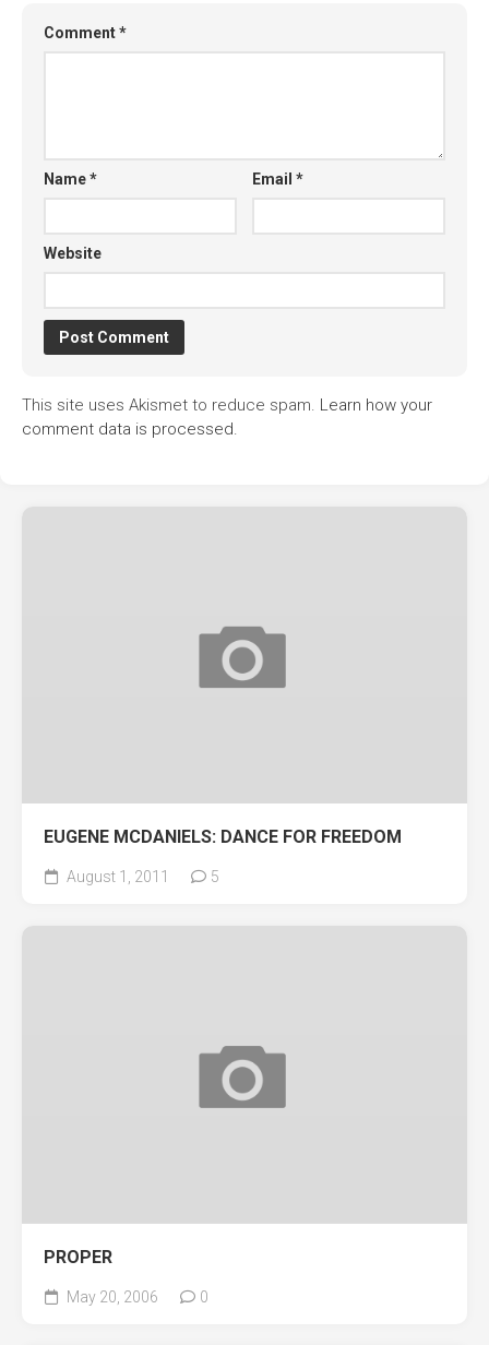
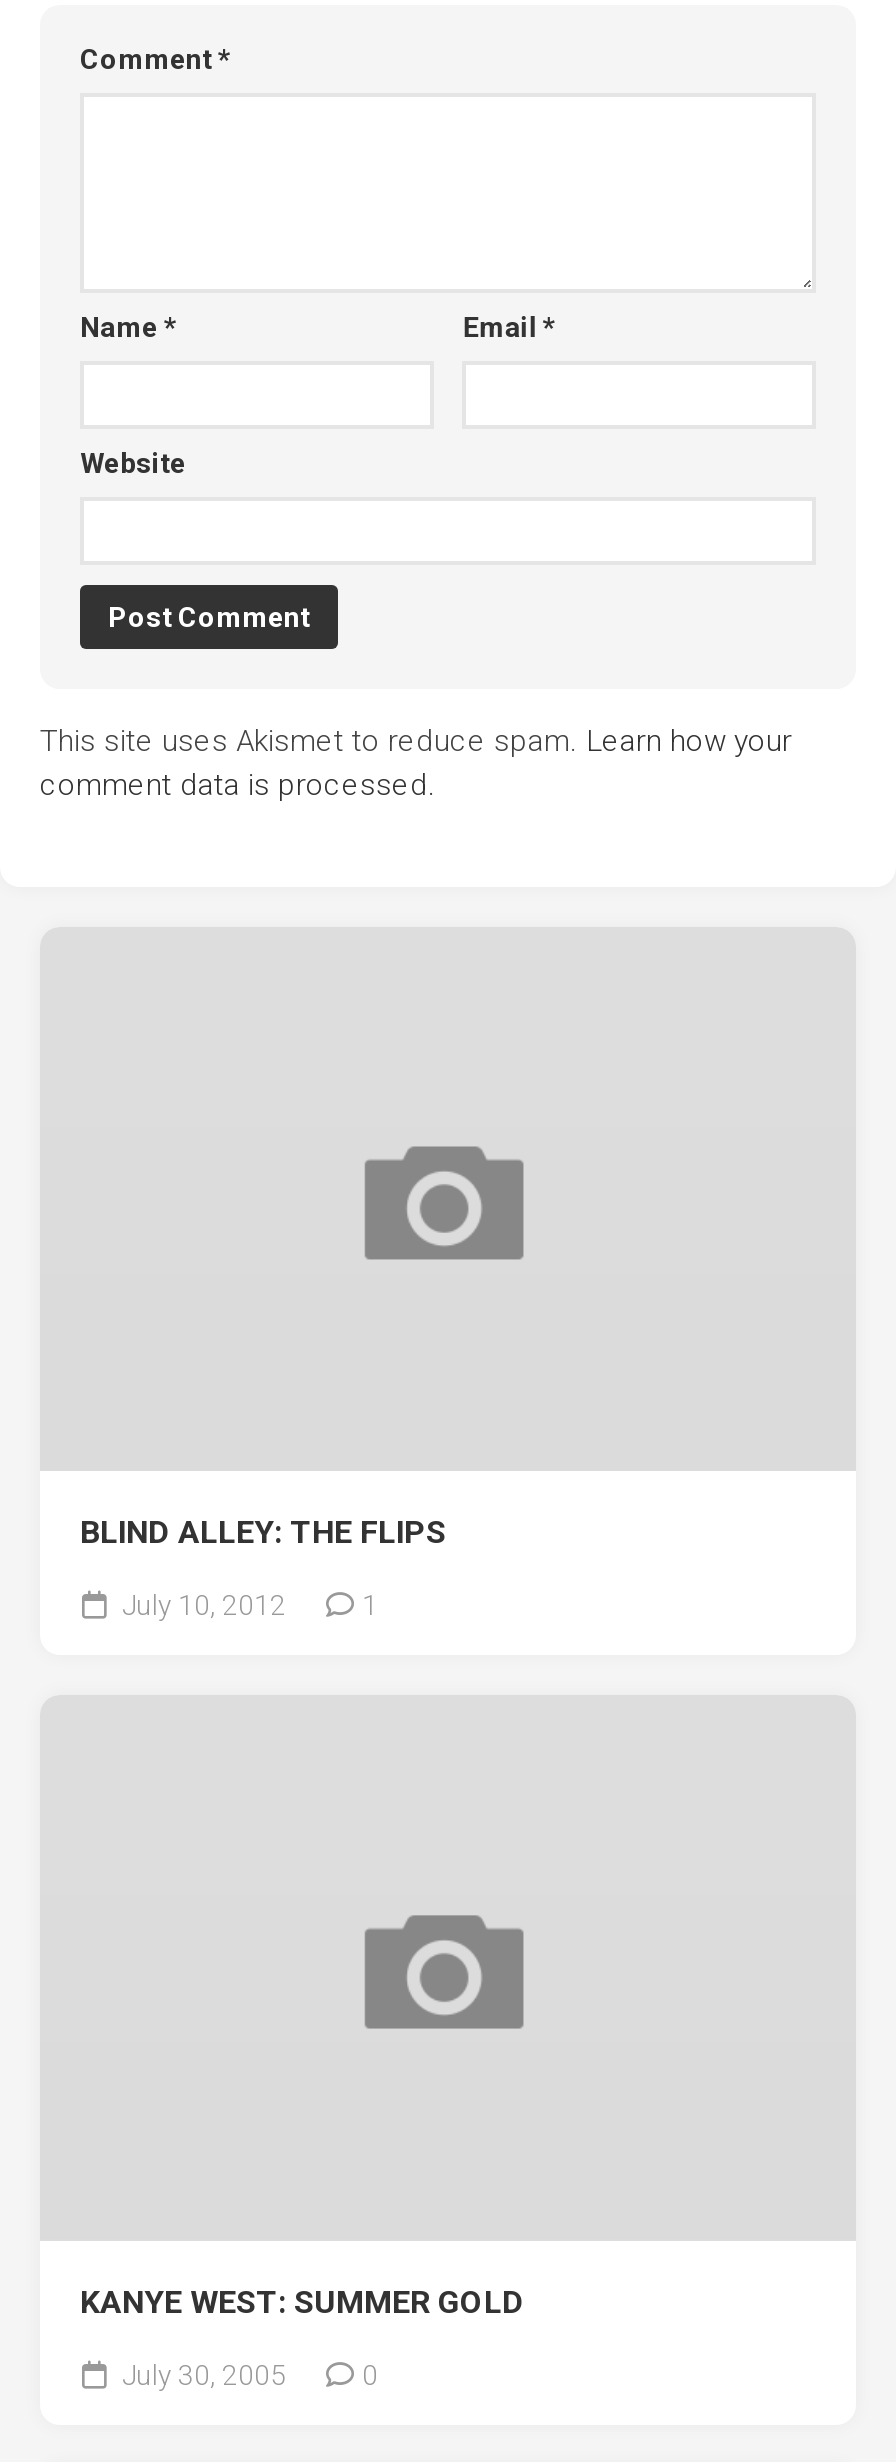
[44,827,402,847] EUGENE MCDANIELS: DANCE FOR FREEDOM -> [80,1513,446,1551] BLIND ALLEY: THE FLIPS
[63,868,219,886] August 1, 2011 | 5 -> [116,1589,378,1621] July 10, 2012 | 1
[44,1246,112,1267] PROPER -> [80,2282,524,2320] KANYE WEST: SUMMER GOLD
[63,1288,158,1305] May 20, 2006 -> [116,2358,286,2390] July 30, 2005

